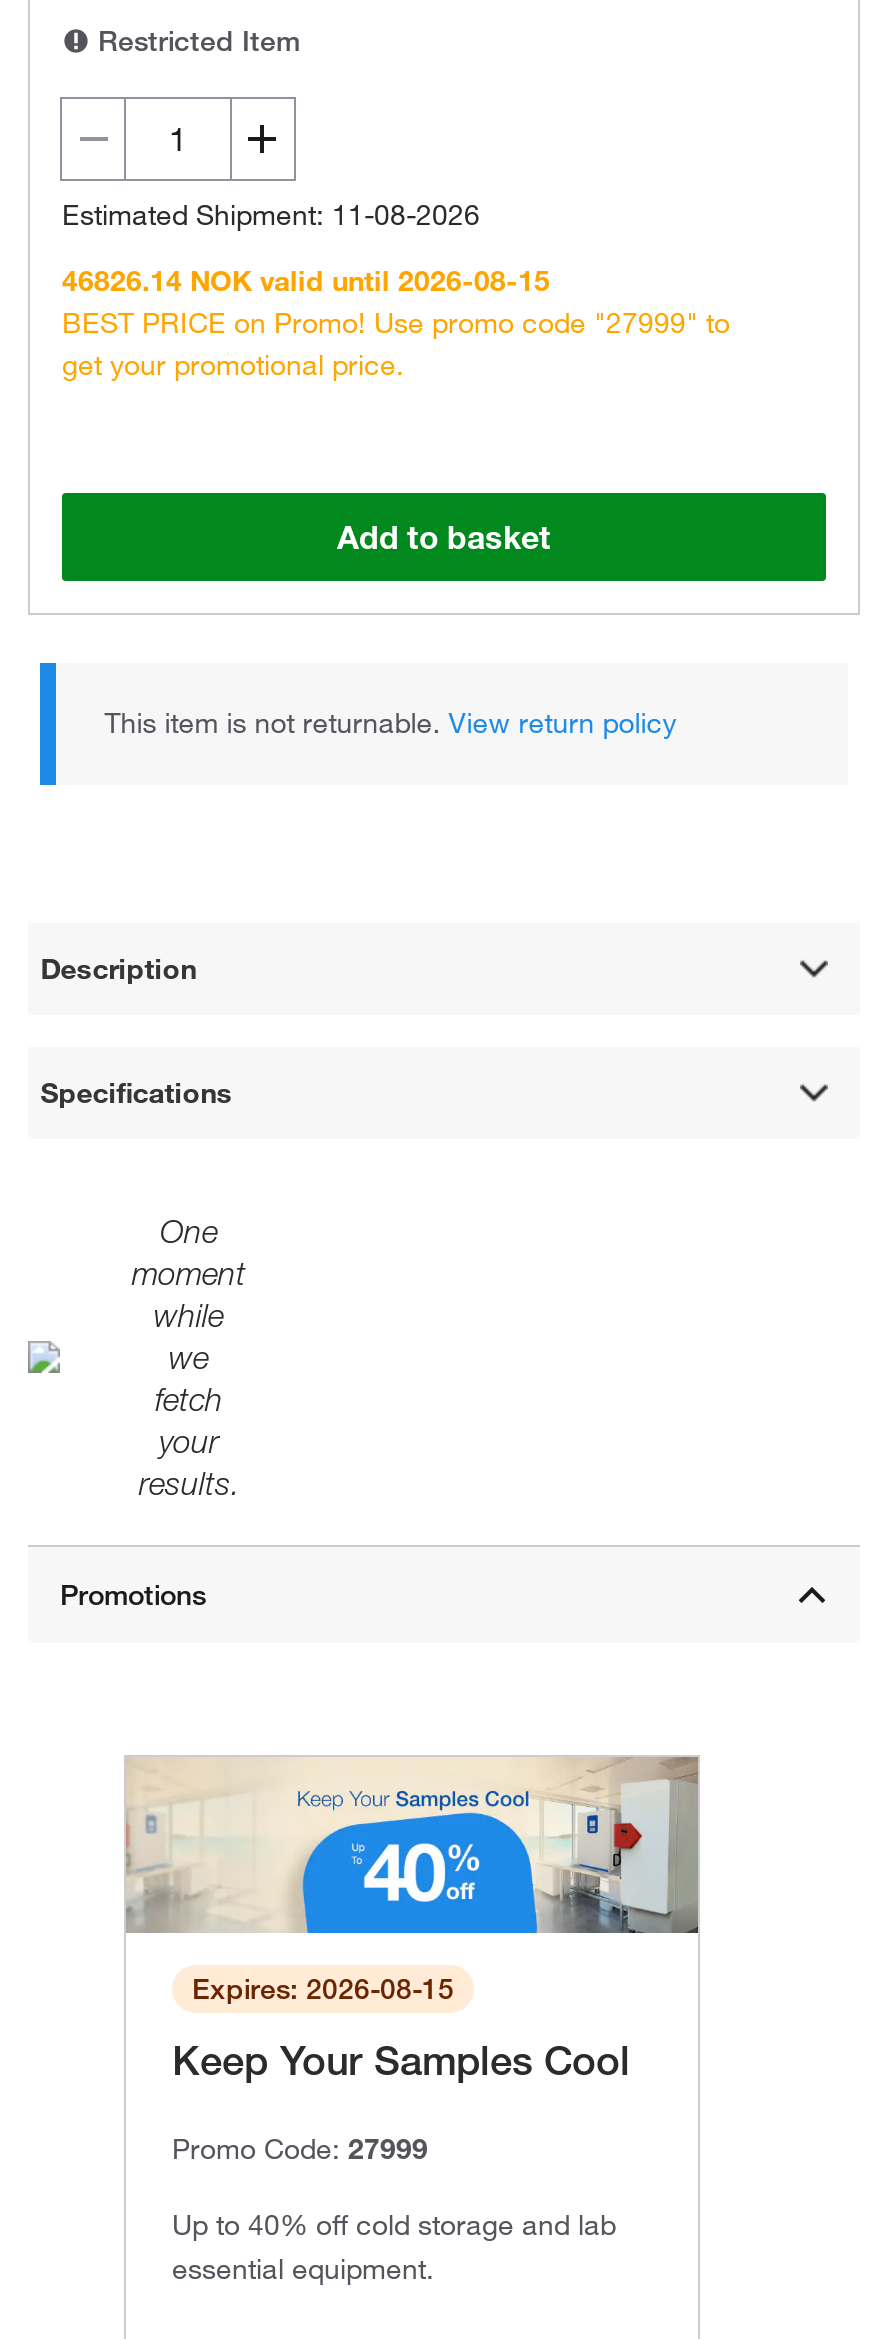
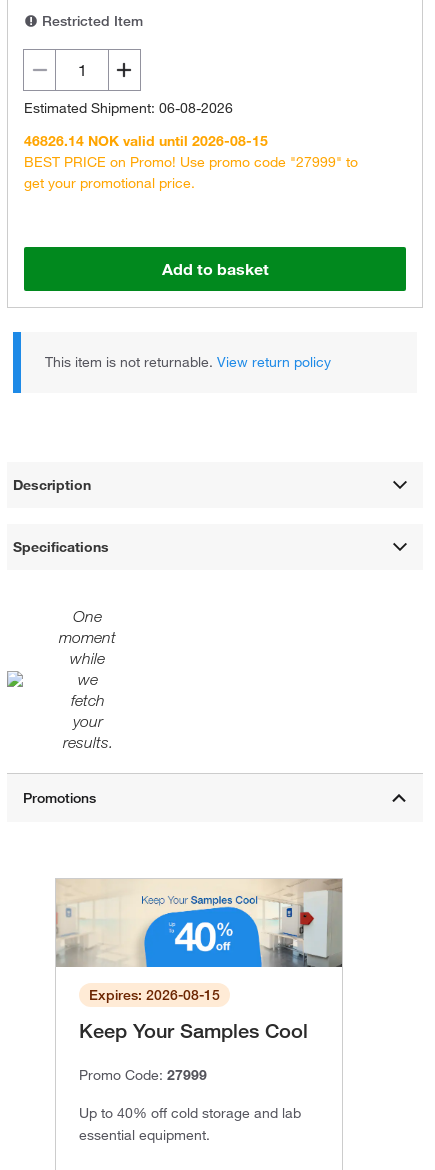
[62,197,480,233] Estimated Shipment: 11-08-2026 -> [24,99,233,117] Estimated Shipment: 06-08-2026

